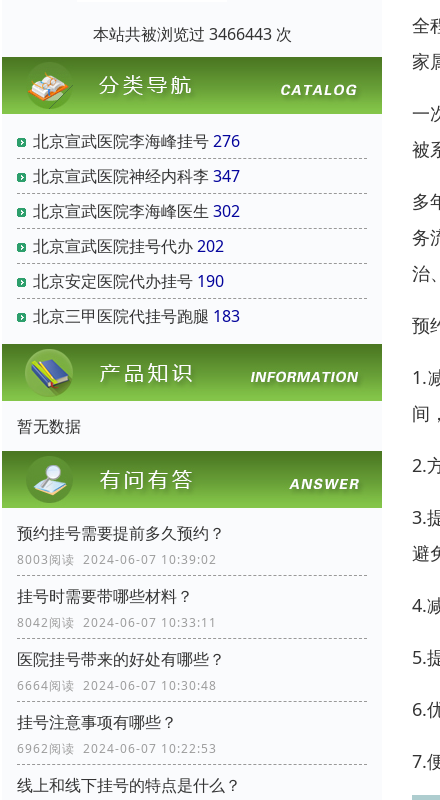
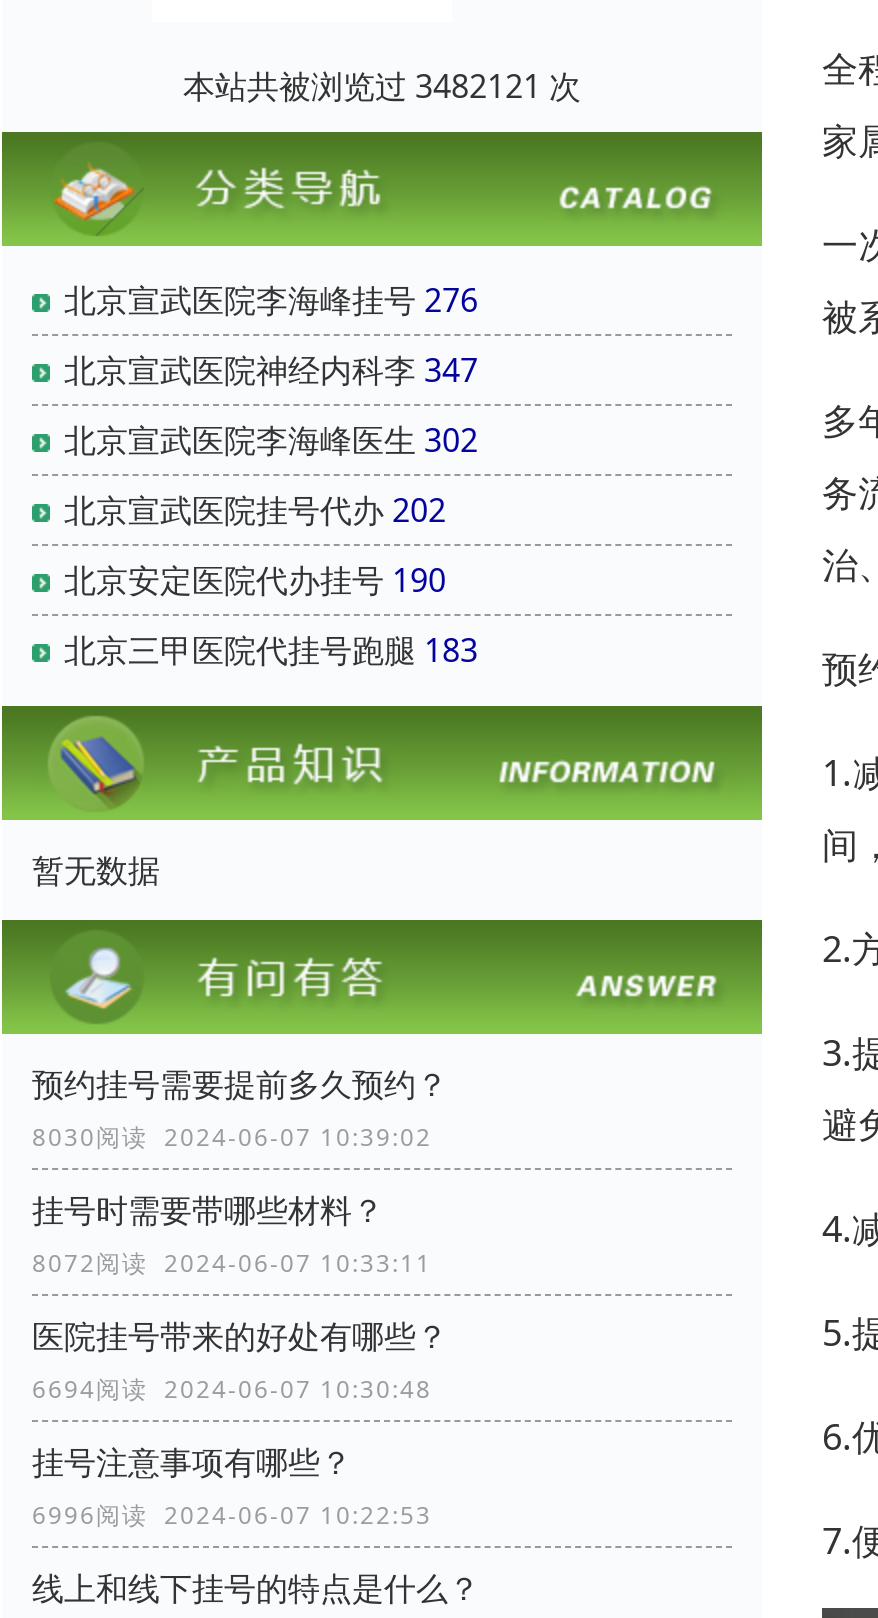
[92,23,291,45] 本站共被浏览过 3466443 次 -> [183,64,581,108] 本站共被浏览过 3482121 次
[17,551,217,568] 8003阅读 2024-06-07 10:39:02 -> [32,1120,432,1154] 8030阅读 2024-06-07 10:39:02
[17,614,217,631] 8042阅读 2024-06-07 10:33:11 -> [32,1246,432,1280] 8072阅读 2024-06-07 10:33:11
[17,677,217,694] 6664阅读 2024-06-07 10:30:48 -> [32,1372,432,1406] 6694阅读 2024-06-07 10:30:48
[17,740,217,757] 6962阅读 2024-06-07 10:22:53 -> [32,1498,432,1532] 6996阅读 2024-06-07 10:22:53

